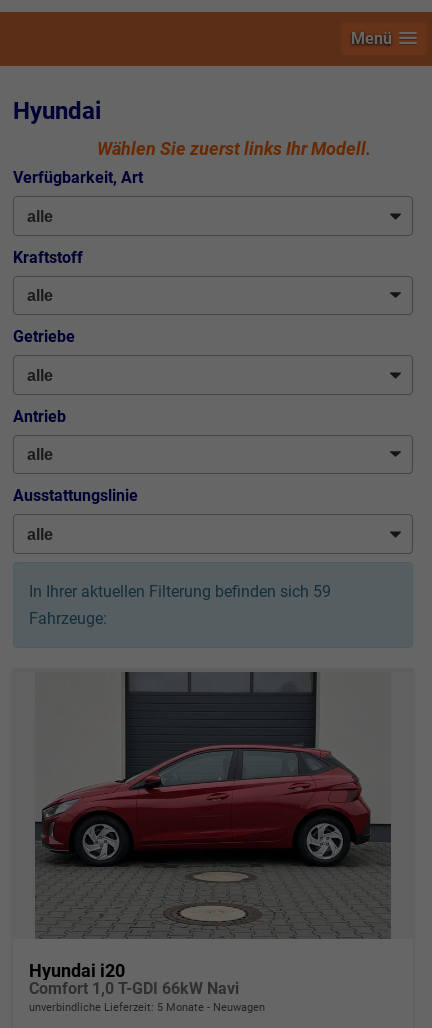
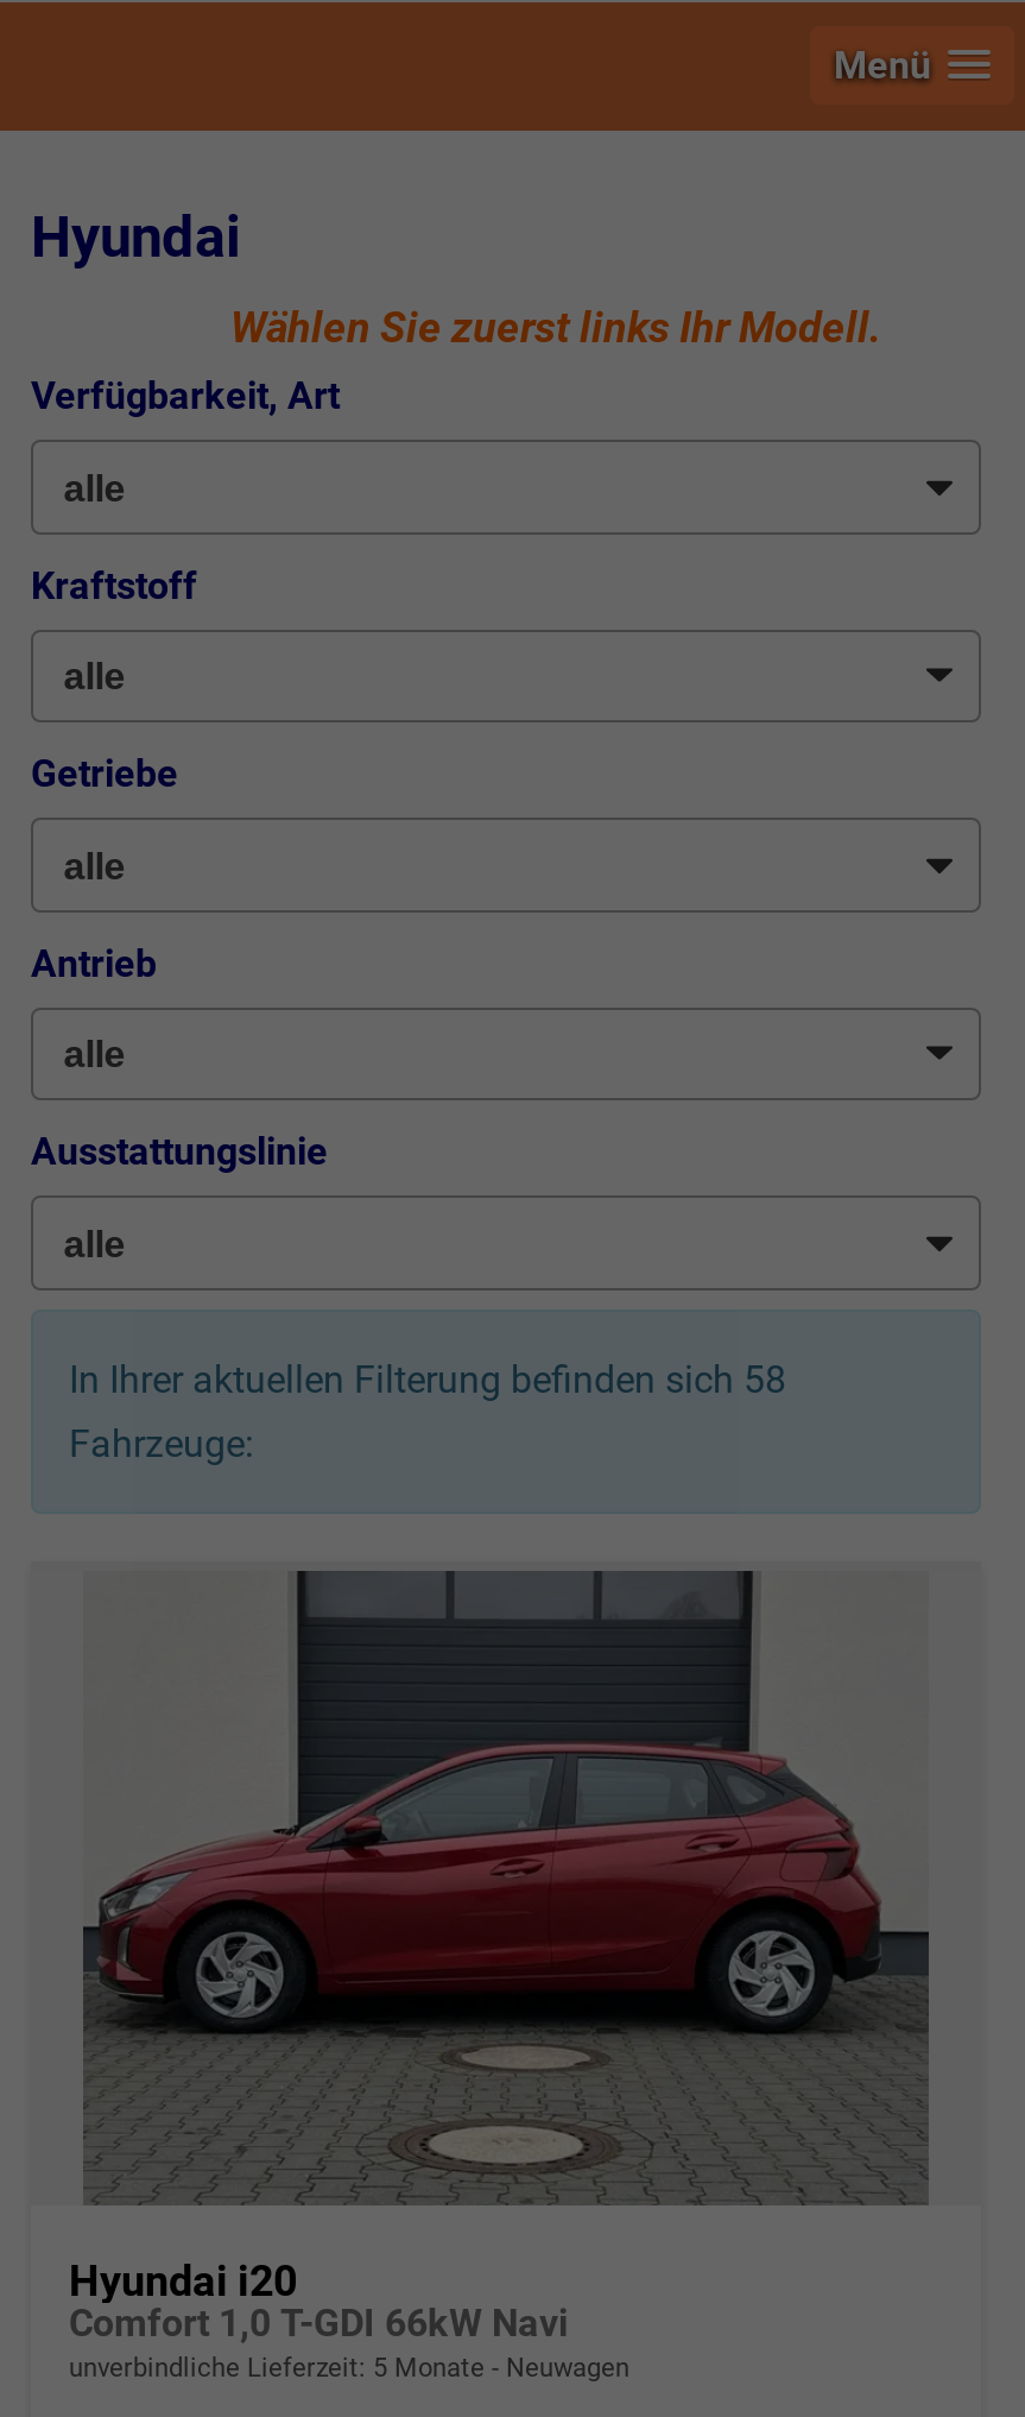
[29,582,331,601] In Ihrer aktuellen Filterung befinden sich 59 -> [69,1357,786,1402] In Ihrer aktuellen Filterung befinden sich 58

